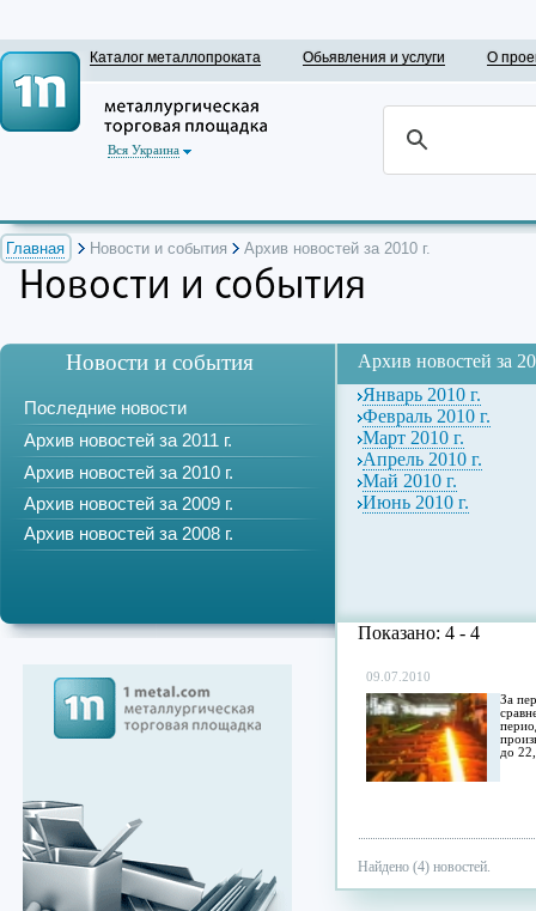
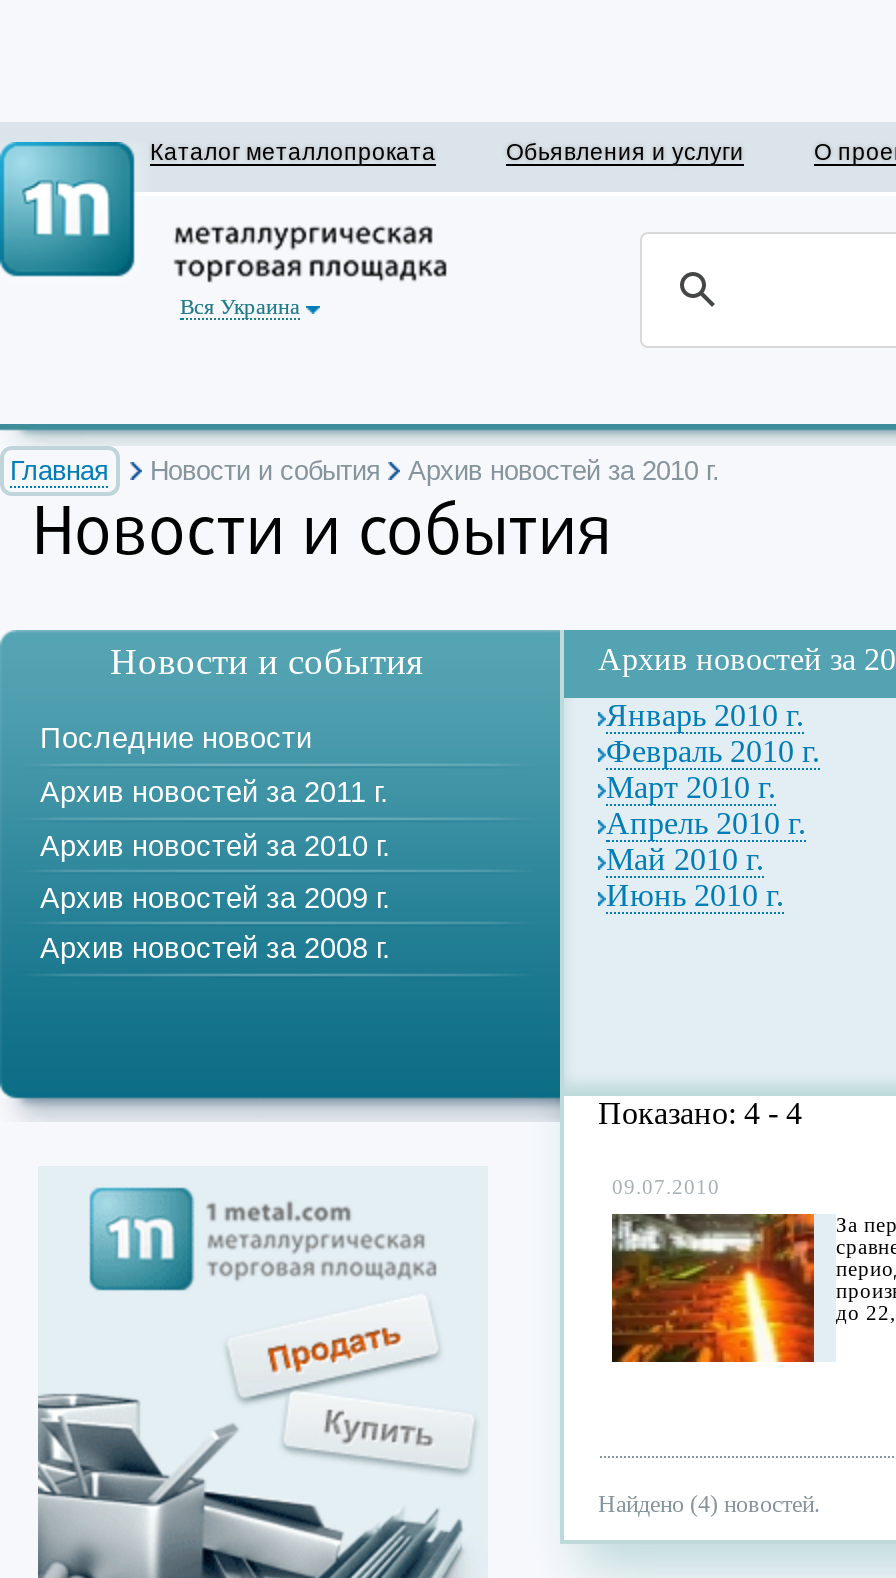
none -> [240,1326,468,1474] [image]

